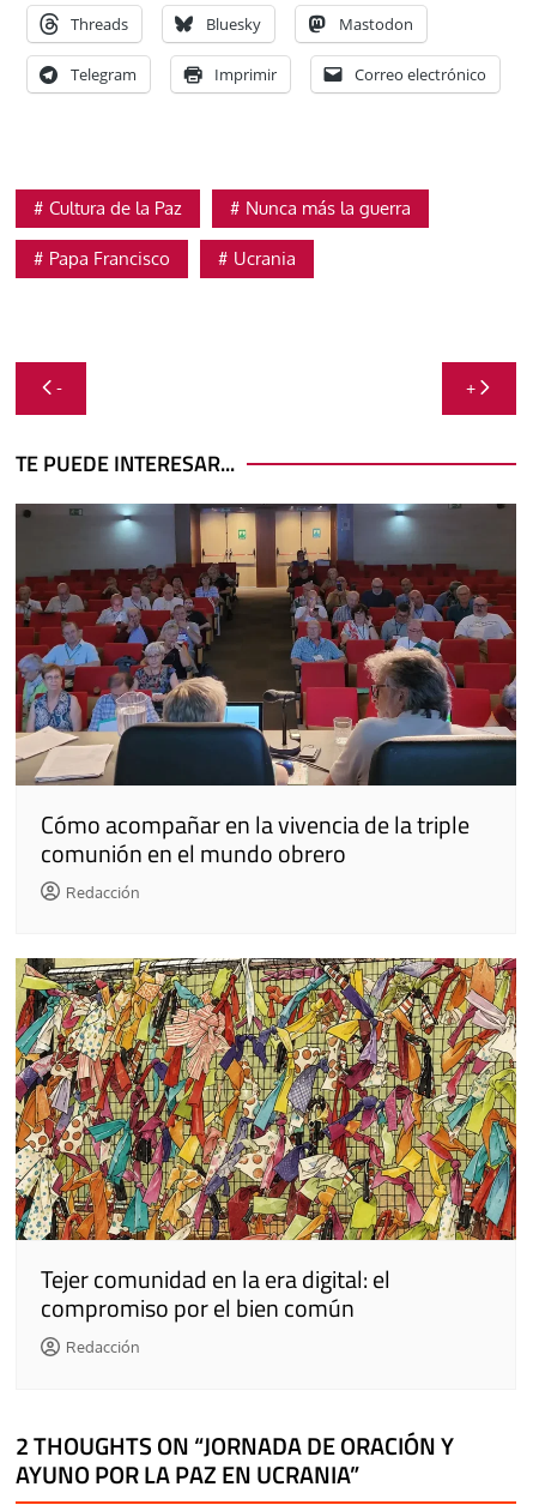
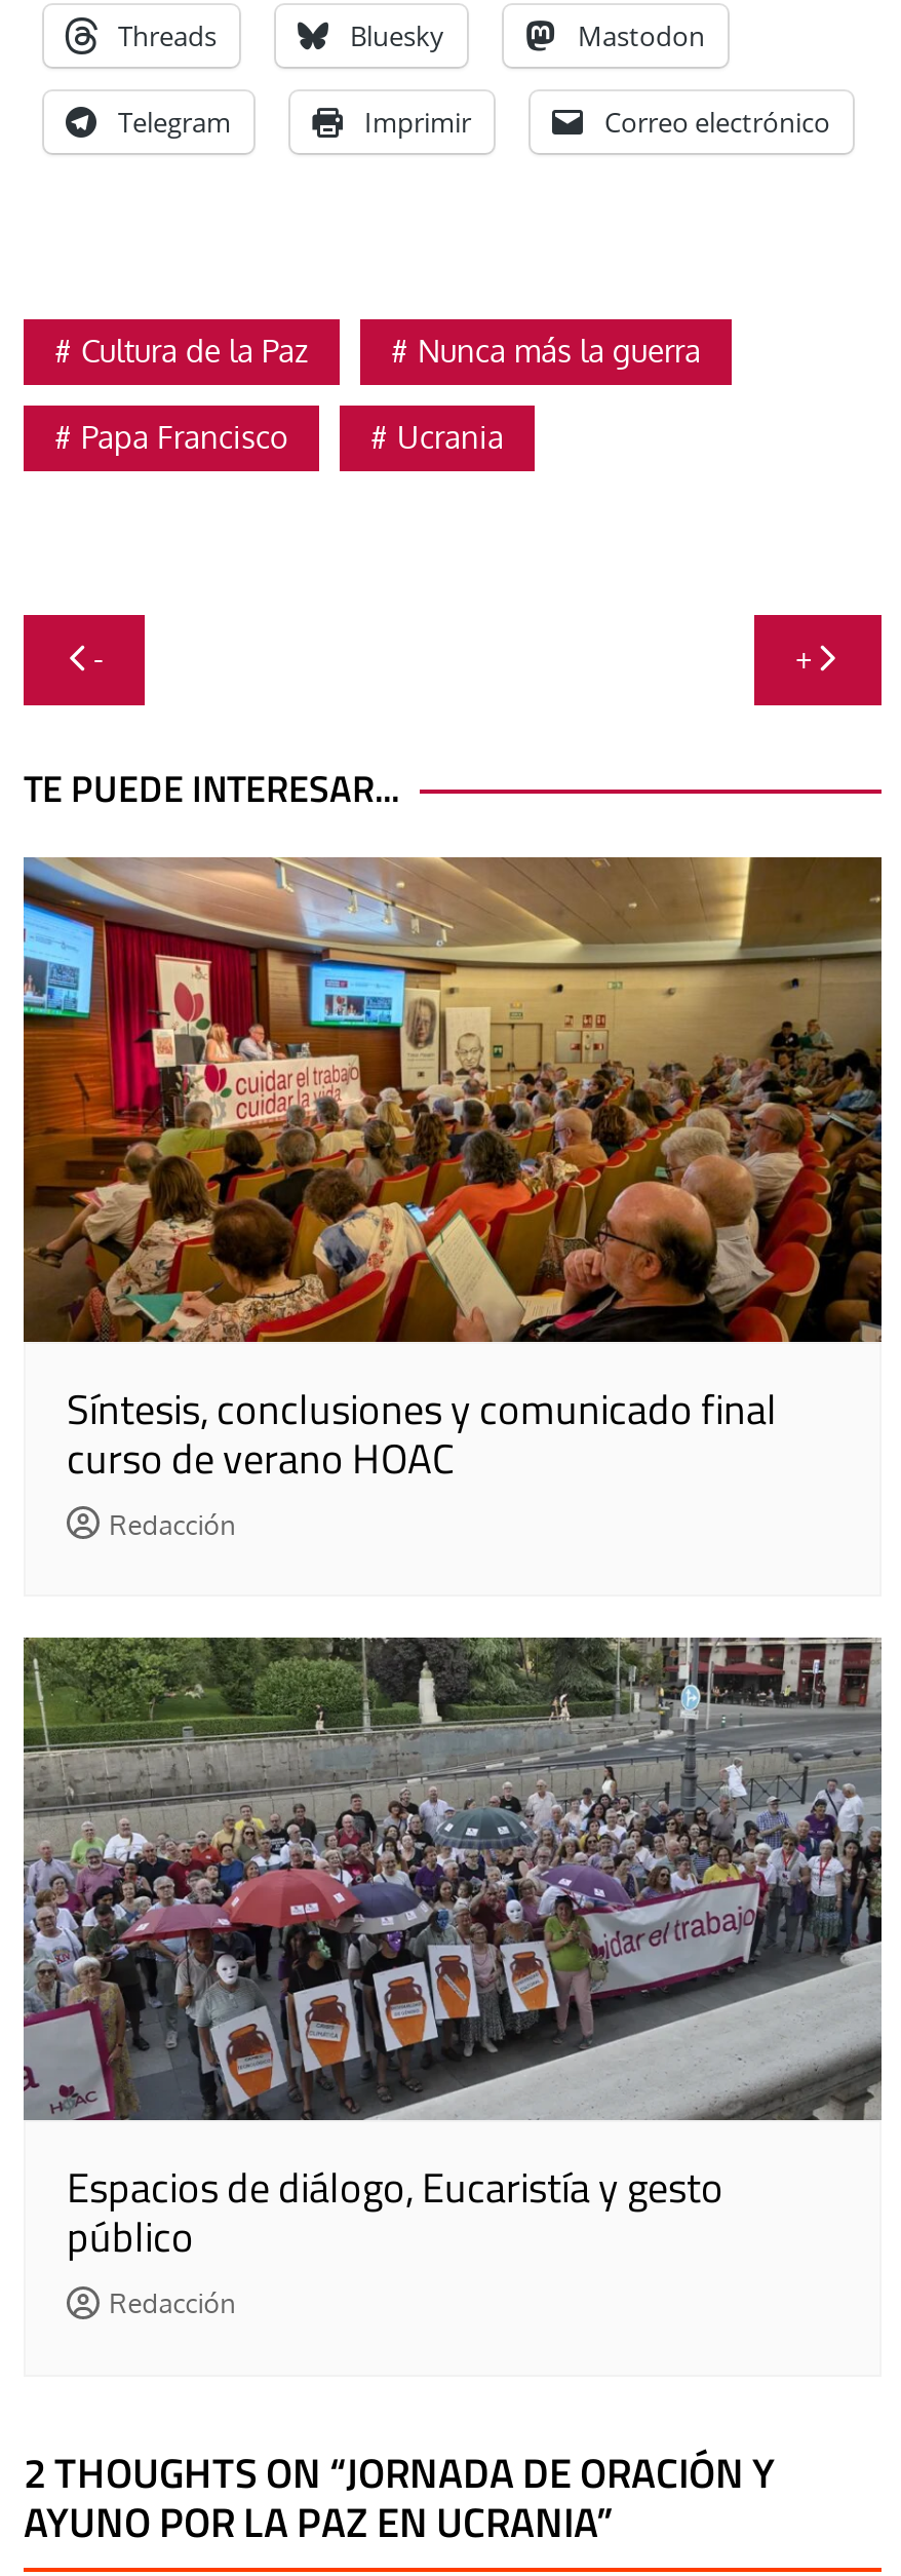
[14,502,517,872] [image] | Cómo acompañar en la vivencia de la triple | comunión en el mundo obrero -> [22,856,884,1489] [image] | Síntesis, conclusiones y comunicado final | curso de verano HOAC
[14,957,517,1327] [image] | Tejer comunidad en la era digital: el | compromiso por el bien común -> [22,1637,884,2268] [image] | Espacios de diálogo, Eucaristía y gesto | público

